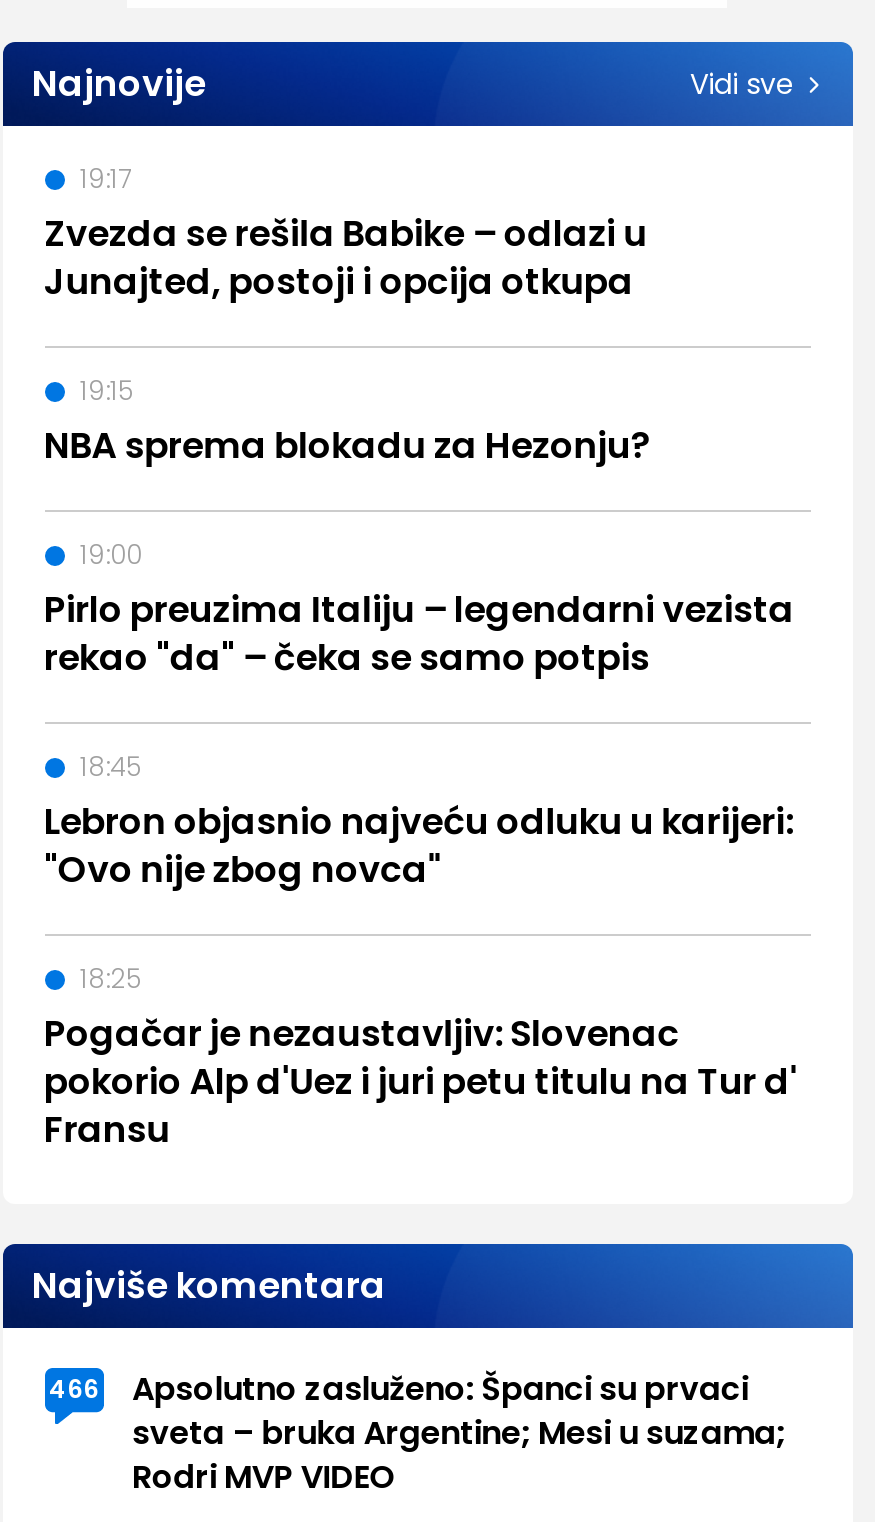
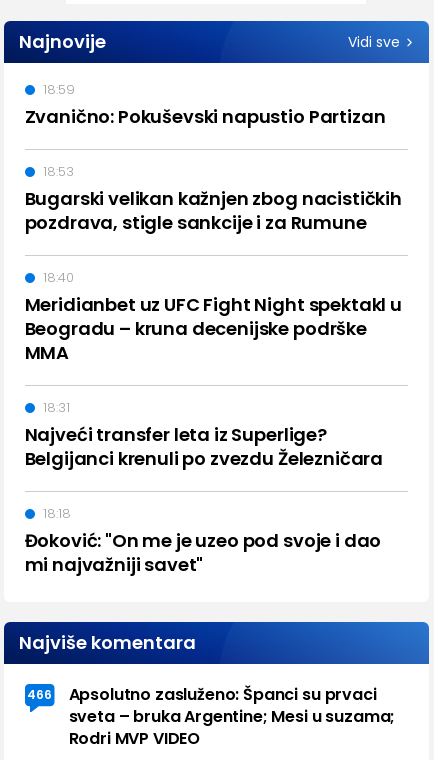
[80,161,132,199] 19:17 -> [42,80,74,99] 18:59
[44,209,647,307] Zvezda se rešila Babike – odlazi u | Junajted, postoji i opcija otkupa -> [24,104,385,129] Zvanično: Pokuševski napustio Partizan
[80,373,134,411] 19:15 -> [42,162,73,181] 18:53
[44,421,650,471] NBA sprema blokadu za Hezonju? -> [24,186,402,235] Bugarski velikan kažnjen zbog nacističkih | pozdrava, stigle sankcije i za Rumune
[80,537,142,575] 19:00 -> [42,268,73,287] 18:40
[44,585,794,683] Pirlo preuzima Italiju – legendarni vezista | rekao "da" – čeka se samo potpis -> [24,292,402,365] Meridianbet uz UFC Fight Night spektakl u | Beogradu – kruna decenijske podrške | MMA
[80,749,142,787] 18:45 -> [42,398,69,417] 18:31
[44,797,793,895] Lebron objasnio najveću odluku u karijeri: | "Ovo nije zbog novca" -> [24,422,383,471] Najveći transfer leta iz Superlige? | Belgijanci krenuli po zvezdu Železničara
[80,961,142,999] 18:25 -> [42,504,70,523] 18:18
[44,1009,797,1155] Pogačar je nezaustavljiv: Slovenac | pokorio Alp d'Uez i juri petu titulu na Tur d' | Fransu -> [24,528,381,577] Đoković: "On me je uzeo pod svoje i dao | mi najvažniji savet"

